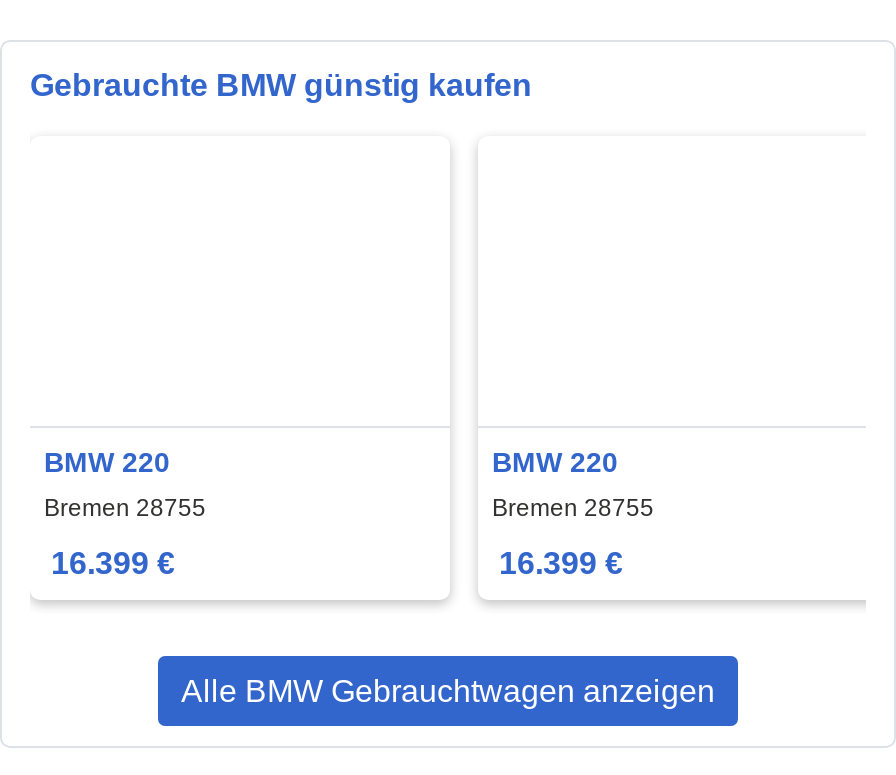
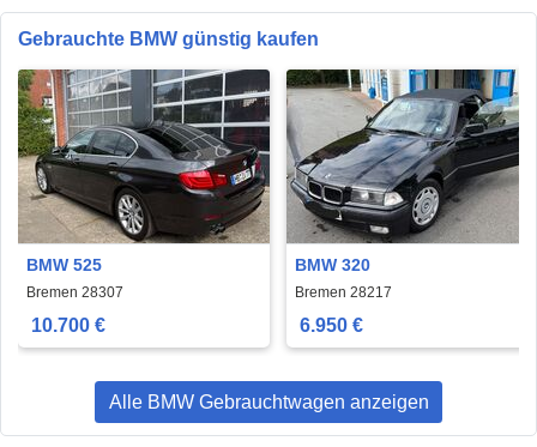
none -> [17,68,271,244] [image]
none -> [285,68,520,244] [image]
[44,447,170,479] BMW 220 -> [26,256,102,275] BMW 525
[492,447,618,479] BMW 220 -> [295,256,370,275] BMW 320
[44,494,206,522] Bremen 28755 -> [26,284,123,301] Bremen 28307
[492,494,654,522] Bremen 28755 -> [295,284,392,301] Bremen 28217
[51,546,175,580] 16.399 € -> [31,315,105,336] 10.700 €
[499,546,623,580] 16.399 € -> [299,315,363,336] 6.950 €

